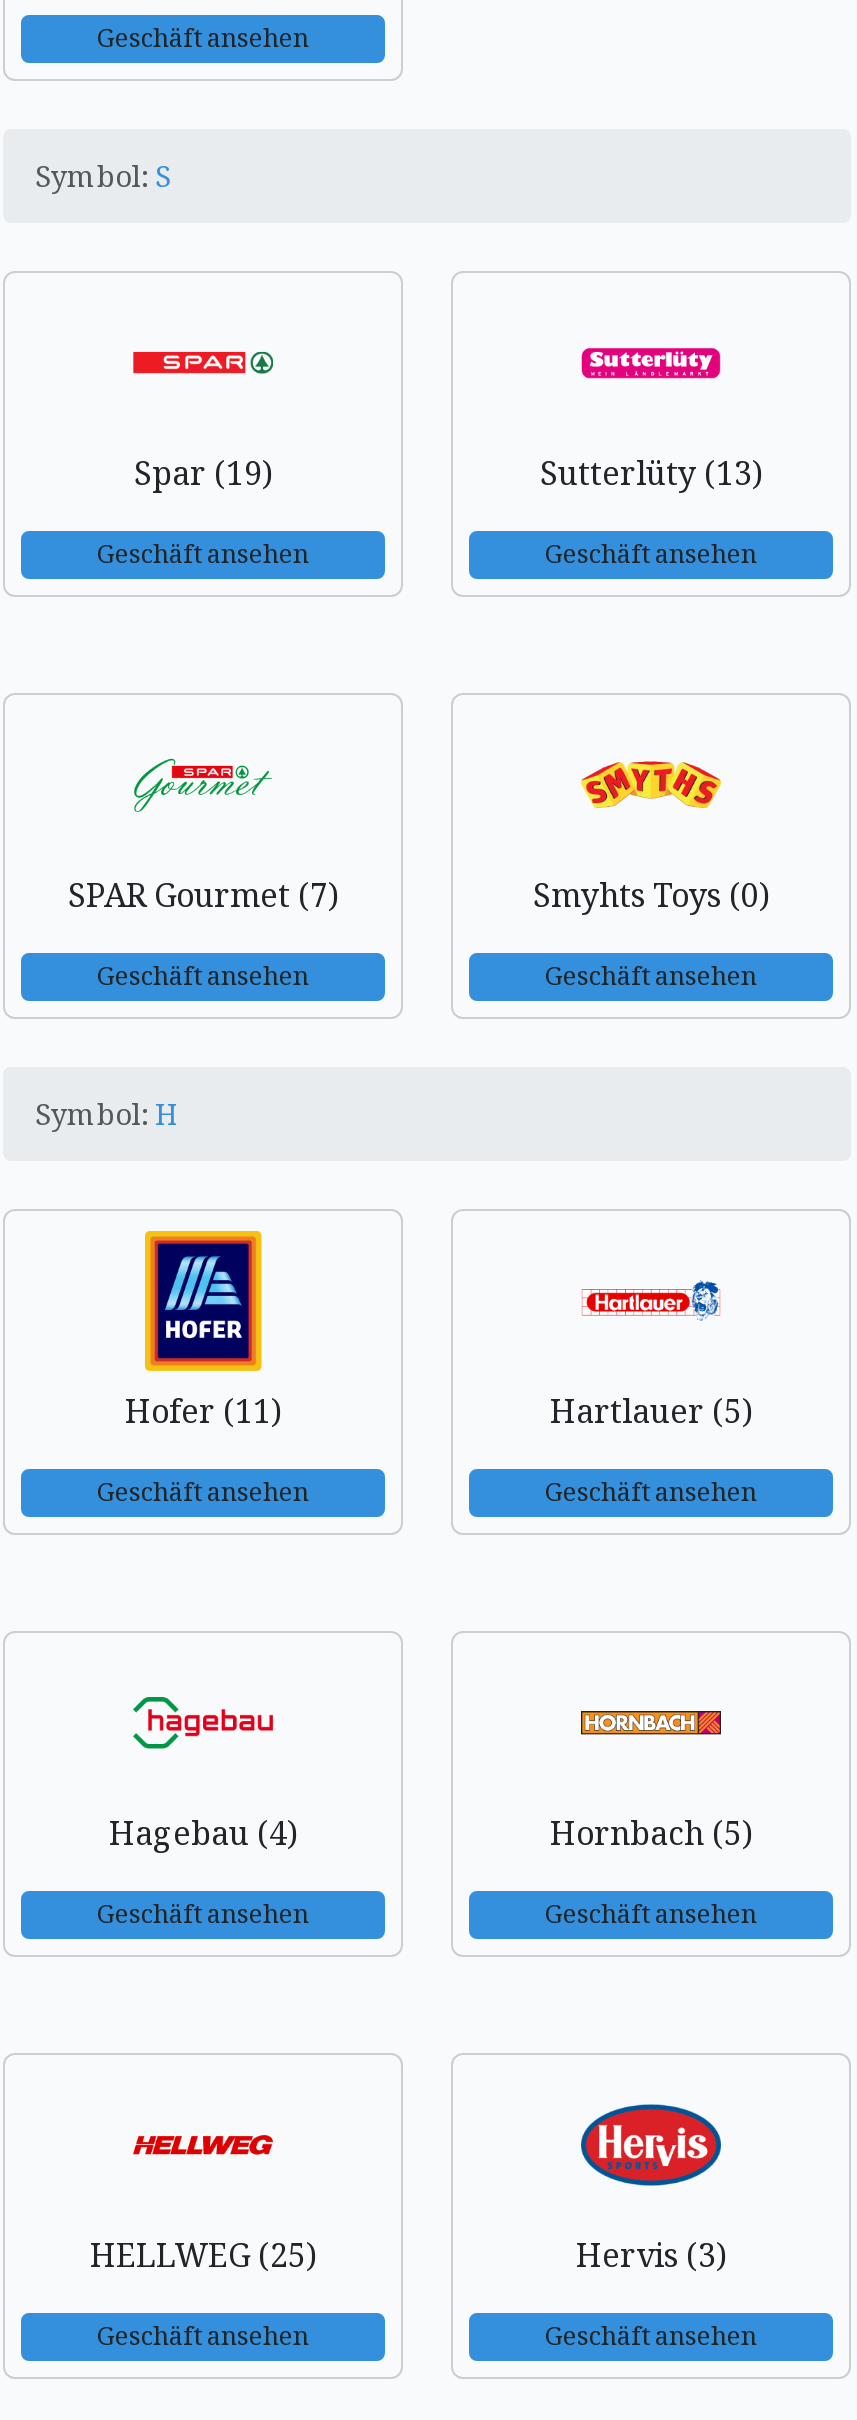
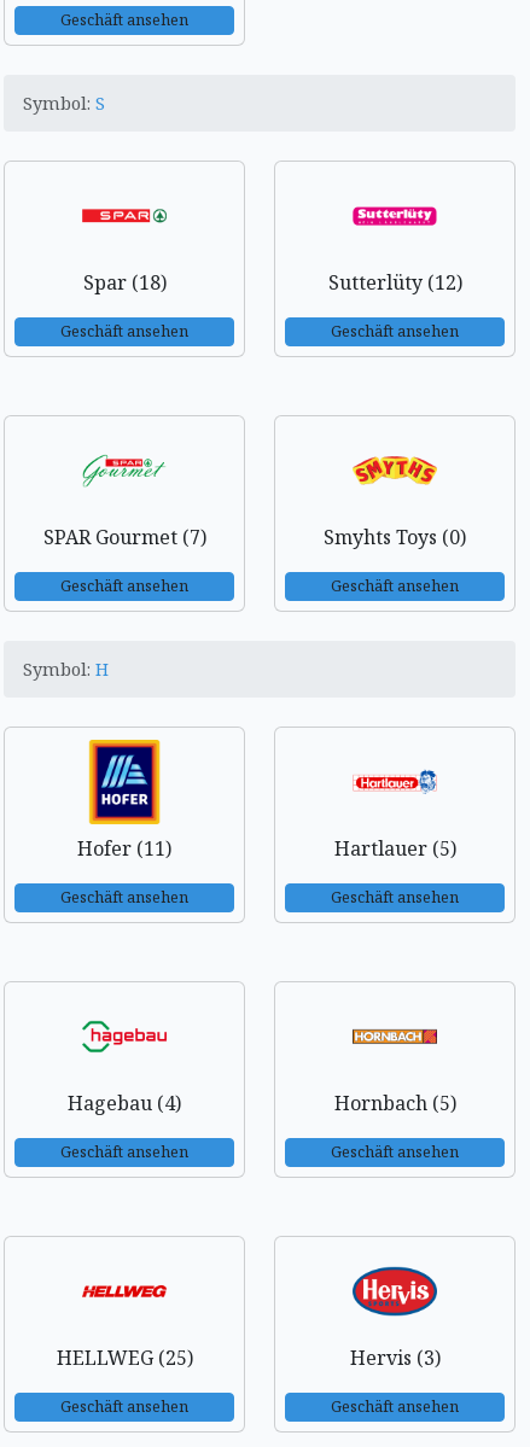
[134,451,272,495] Spar (19) -> [83,269,166,296] Spar (18)
[540,451,762,495] Sutterlüty (13) -> [328,269,462,296] Sutterlüty (12)

